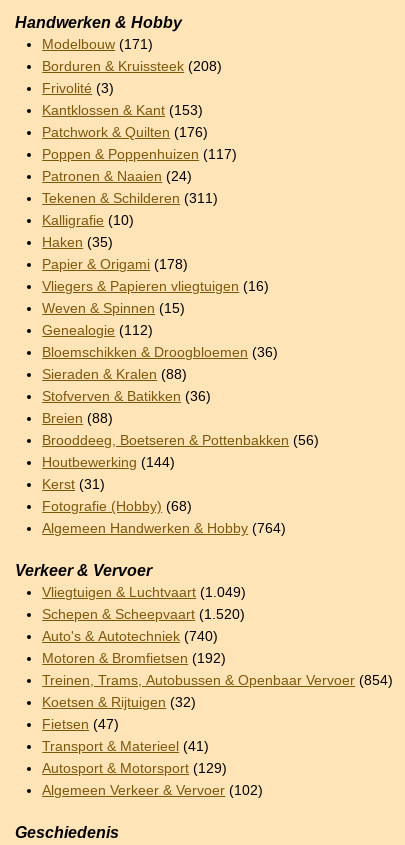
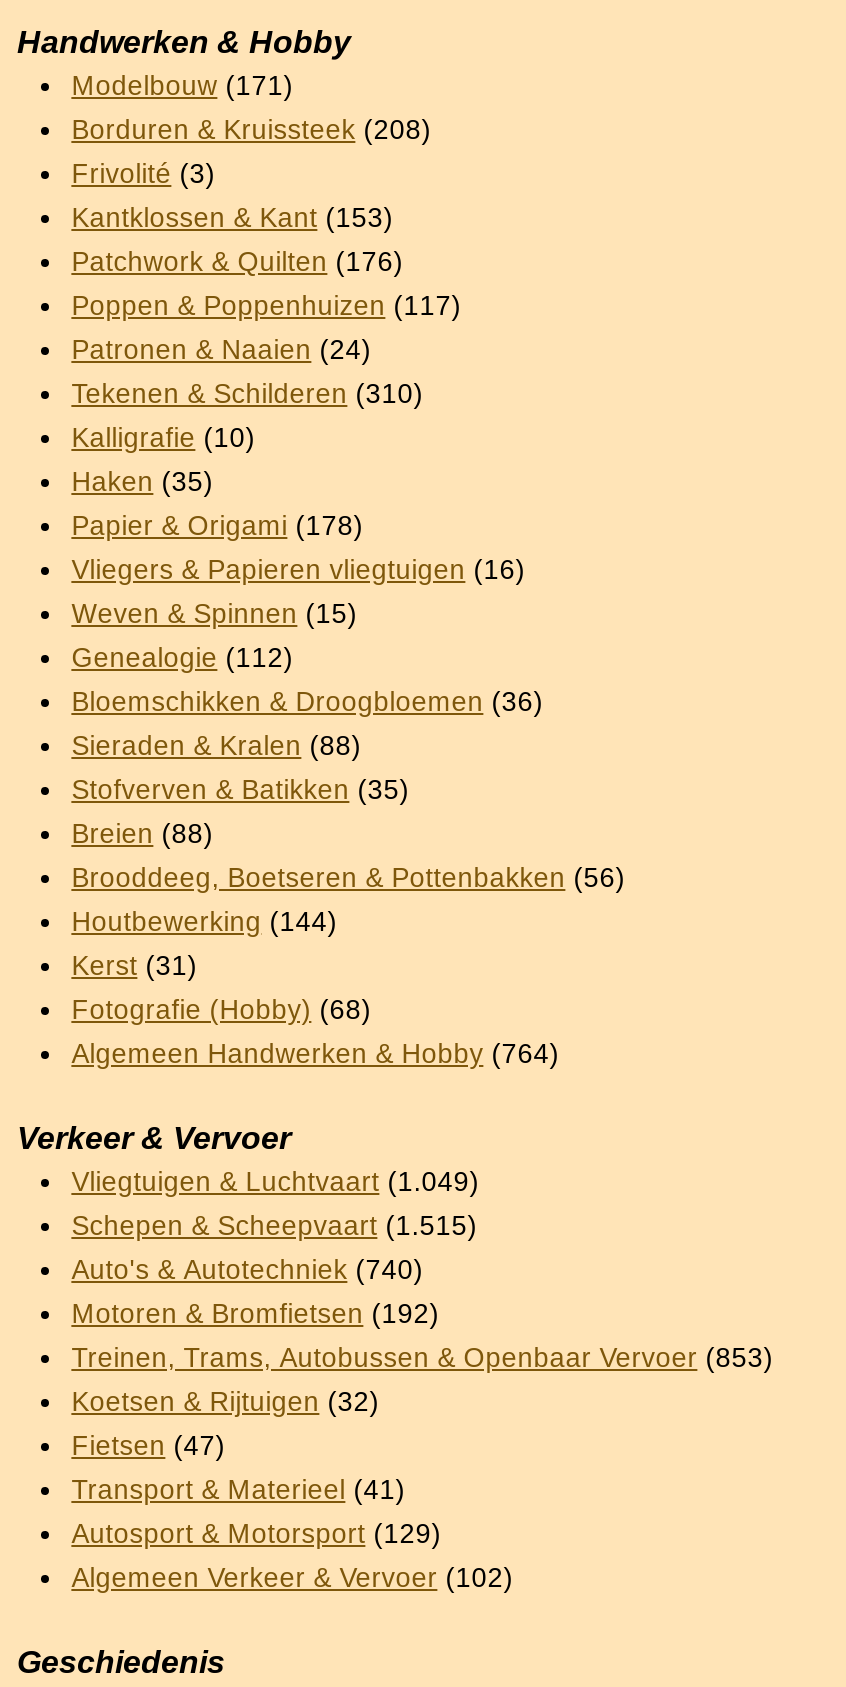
[42,191,218,206] Tekenen & Schilderen (311) -> [71,378,423,408] Tekenen & Schilderen (310)
[42,389,211,404] Stofverven & Batikken (36) -> [71,774,409,804] Stofverven & Batikken (35)
[42,607,245,622] Schepen & Scheepvaart (1.520) -> [71,1210,477,1240] Schepen & Scheepvaart (1.515)
[42,673,393,688] Treinen, Trams, Autobussen & Openbaar Vervoer (854) -> [71,1342,773,1372] Treinen, Trams, Autobussen & Openbaar Vervoer (853)

